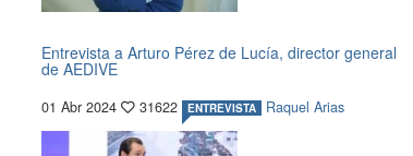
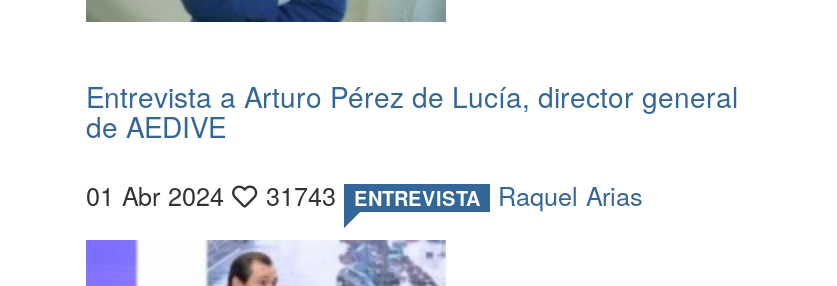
[41,97,344,117] 01 Abr 2024 31622 ENTREVISTA Raquel Arias -> [86,178,642,214] 01 Abr 2024 31743 ENTREVISTA Raquel Arias

